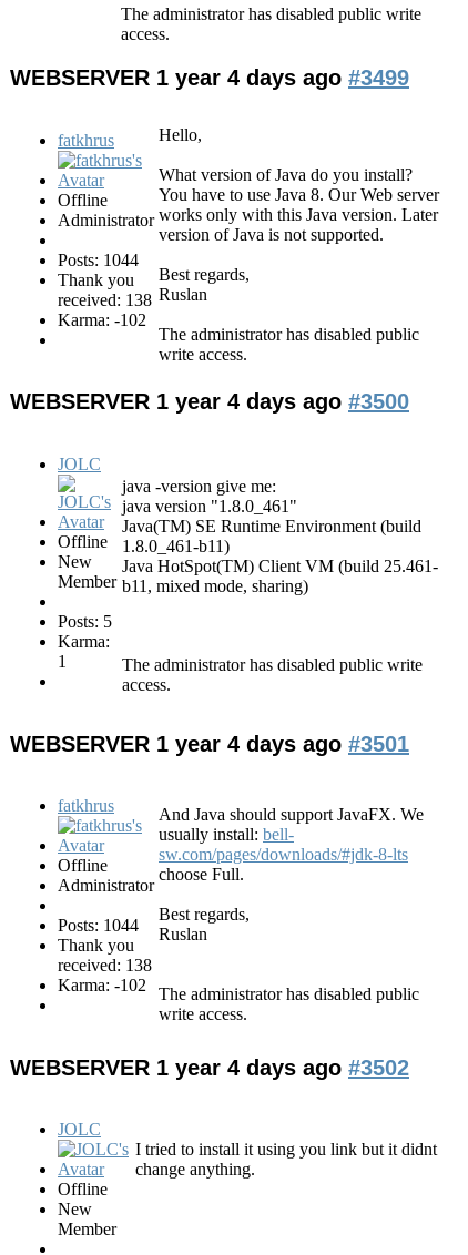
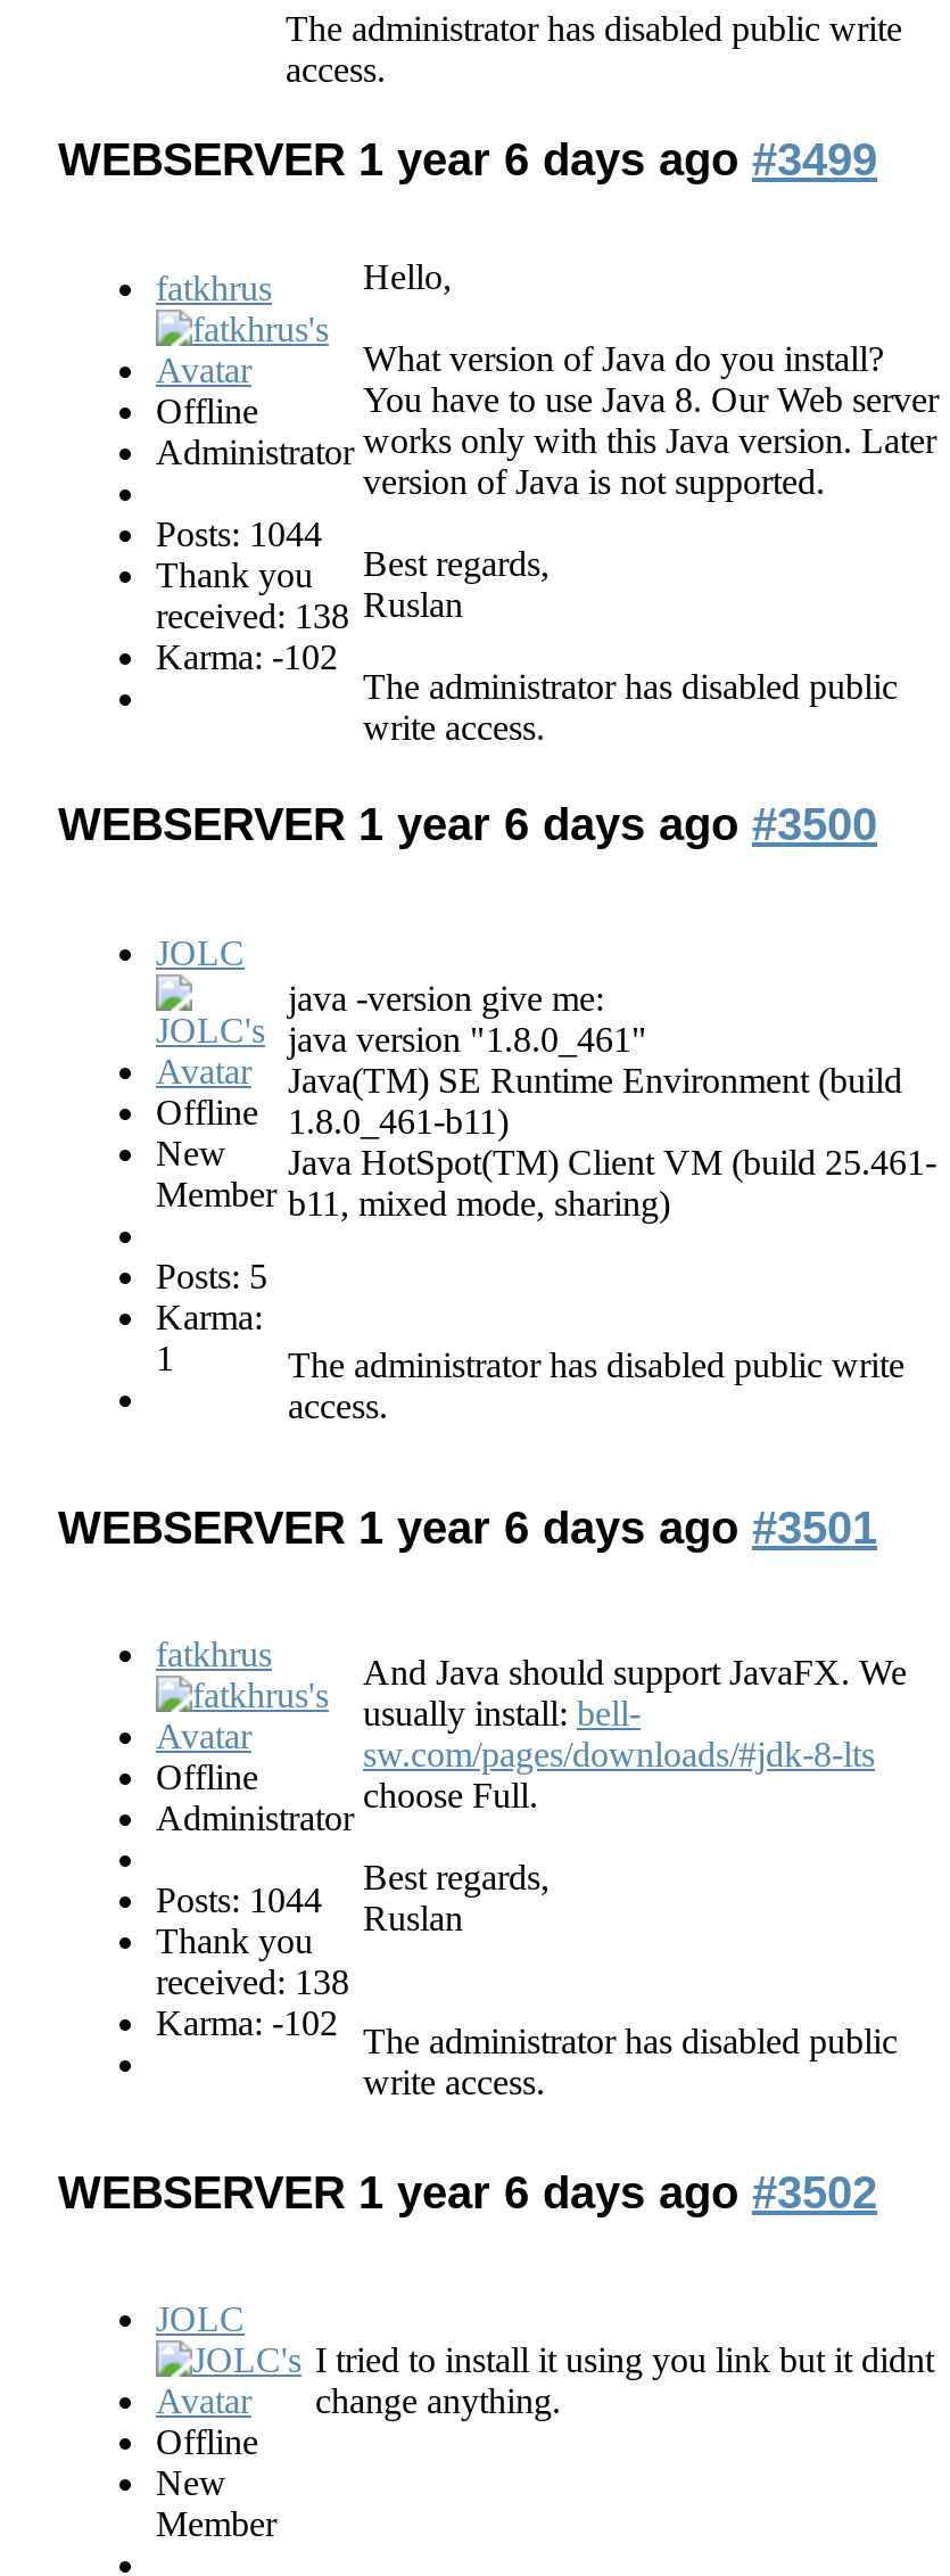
[10,66,409,90] WEBSERVER 1 year 4 days ago #3499 -> [58,135,877,185] WEBSERVER 1 year 6 days ago #3499
[10,390,409,414] WEBSERVER 1 year 4 days ago #3500 -> [58,800,877,850] WEBSERVER 1 year 6 days ago #3500
[10,731,409,756] WEBSERVER 1 year 4 days ago #3501 -> [58,1501,877,1552] WEBSERVER 1 year 6 days ago #3501
[10,1055,409,1079] WEBSERVER 1 year 4 days ago #3502 -> [58,2167,877,2217] WEBSERVER 1 year 6 days ago #3502

